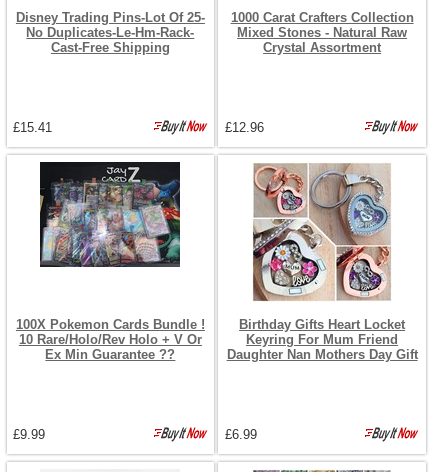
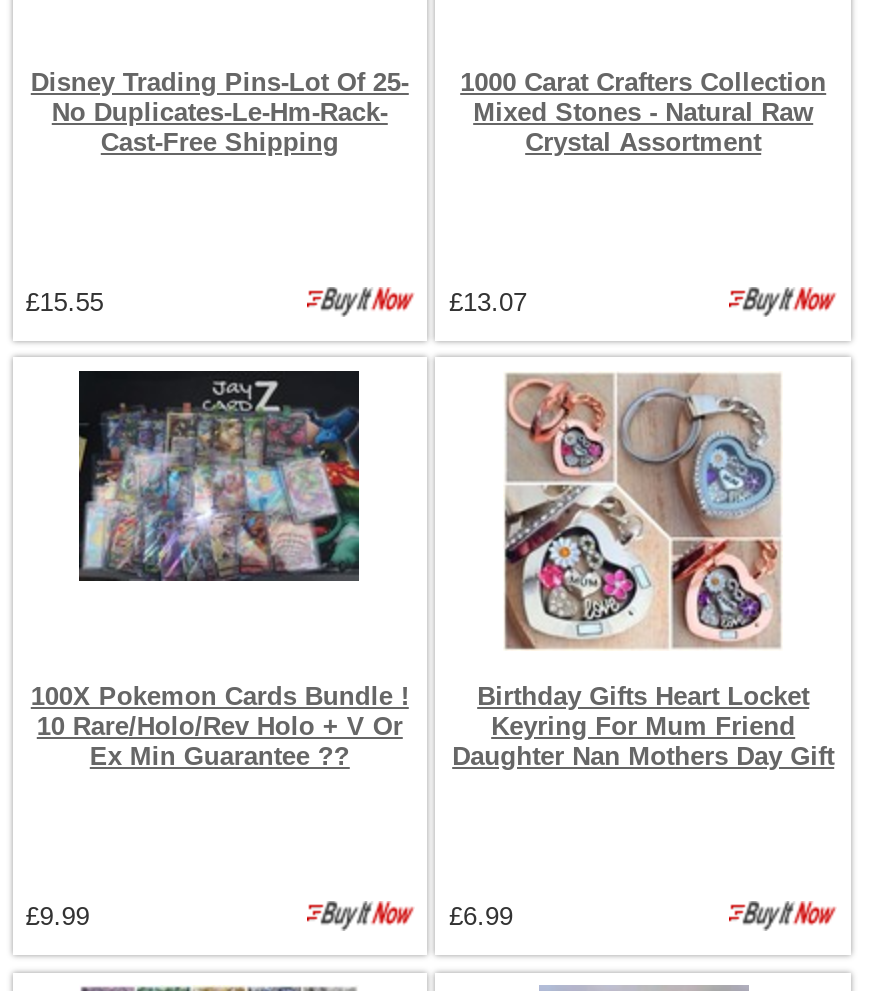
[13,120,52,135] £15.41 -> [25,287,103,317] £15.55
[225,120,264,135] £12.96 -> [449,287,527,317] £13.07

